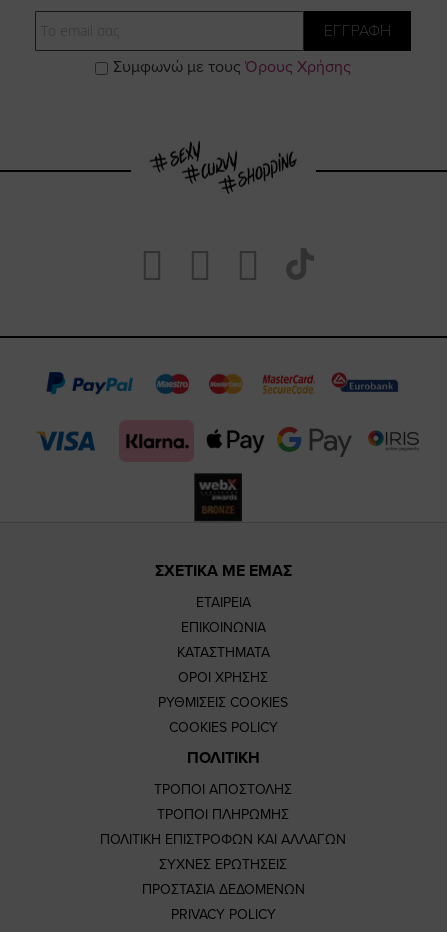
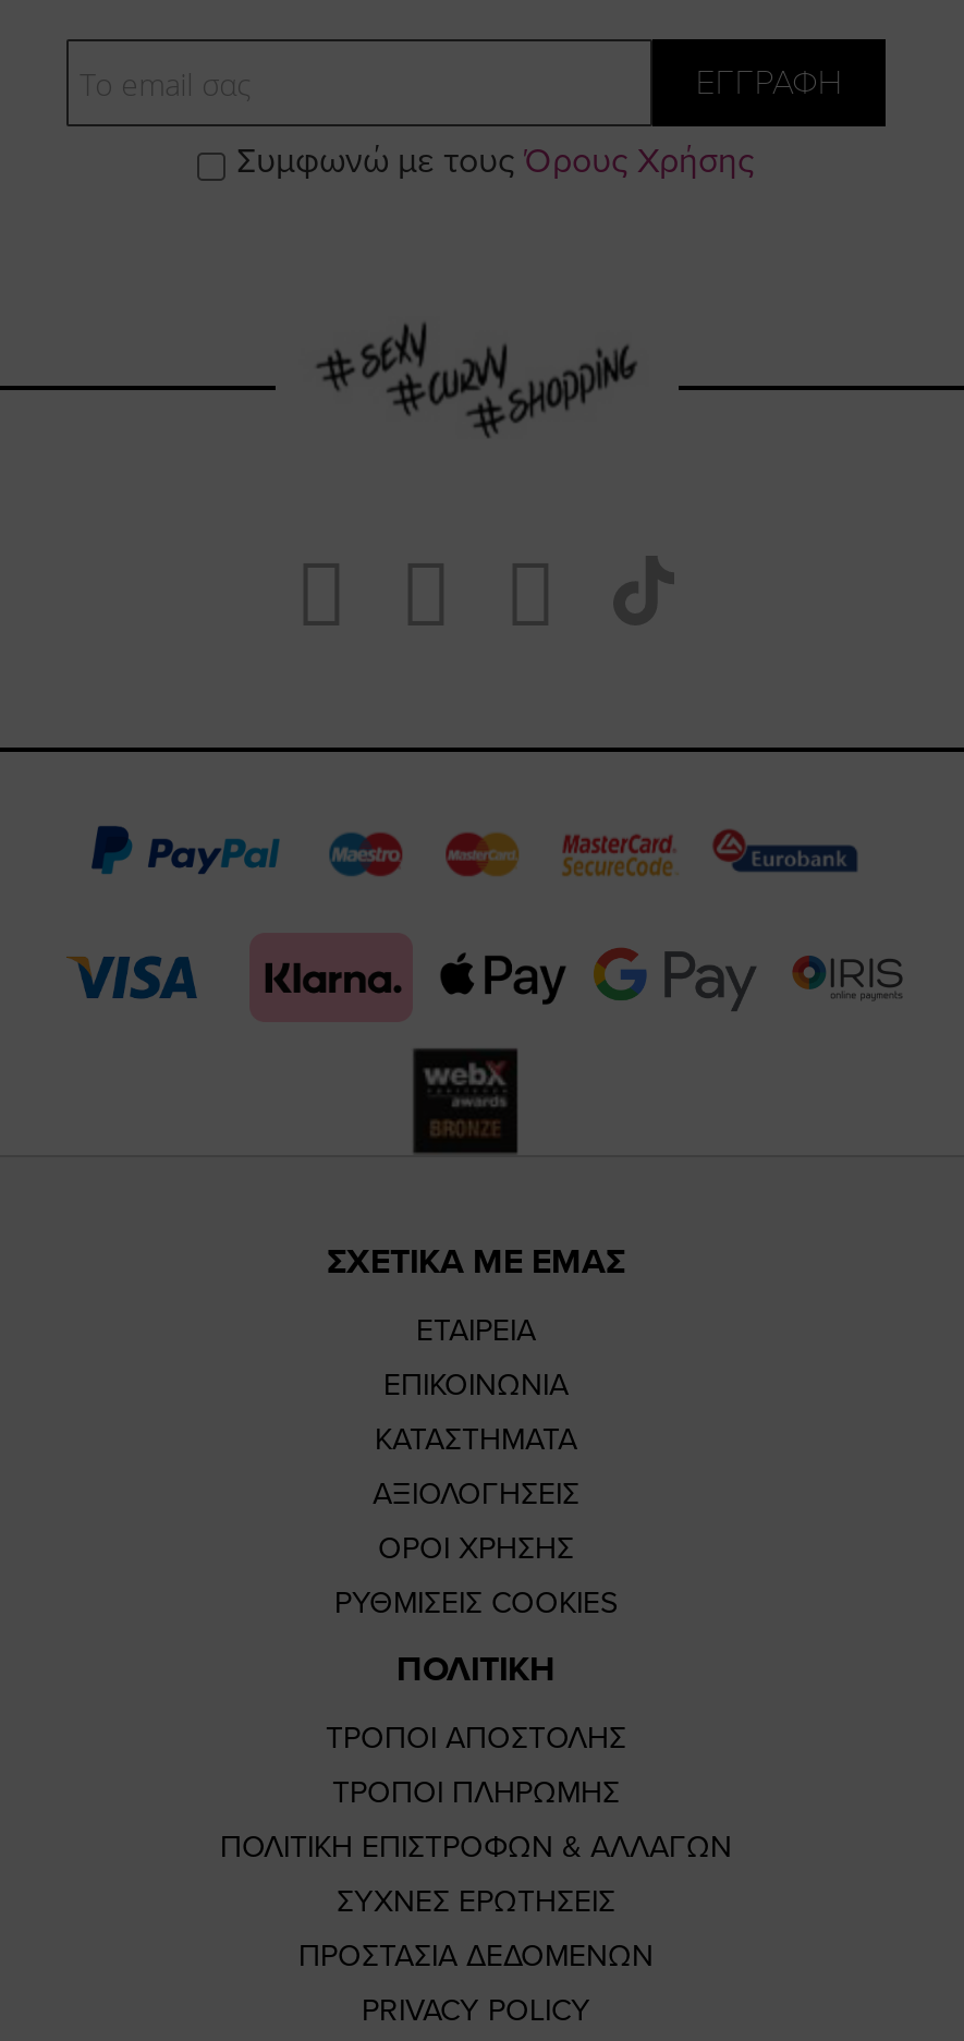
none -> [373,1474,579,1511] ΑΞΙΟΛΟΓΗΣΕΙΣ
moved [158,669,288,711] -> [334,1529,618,1620]: ΟΡΟΙ ΧΡΗΣΗΣ | ΡΥΘΜΙΣΕΙΣ COOKIES
[168,719,277,736] COOKIES POLICY -> none
[100,831,346,848] ΠΟΛΙΤΙΚΗ ΕΠΙΣΤΡΟΦΩΝ ΚΑΙ ΑΛΛΑΓΩΝ -> [220,1827,732,1864] ΠΟΛΙΤΙΚΗ ΕΠΙΣΤΡΟΦΩΝ & ΑΛΛΑΓΩΝ

